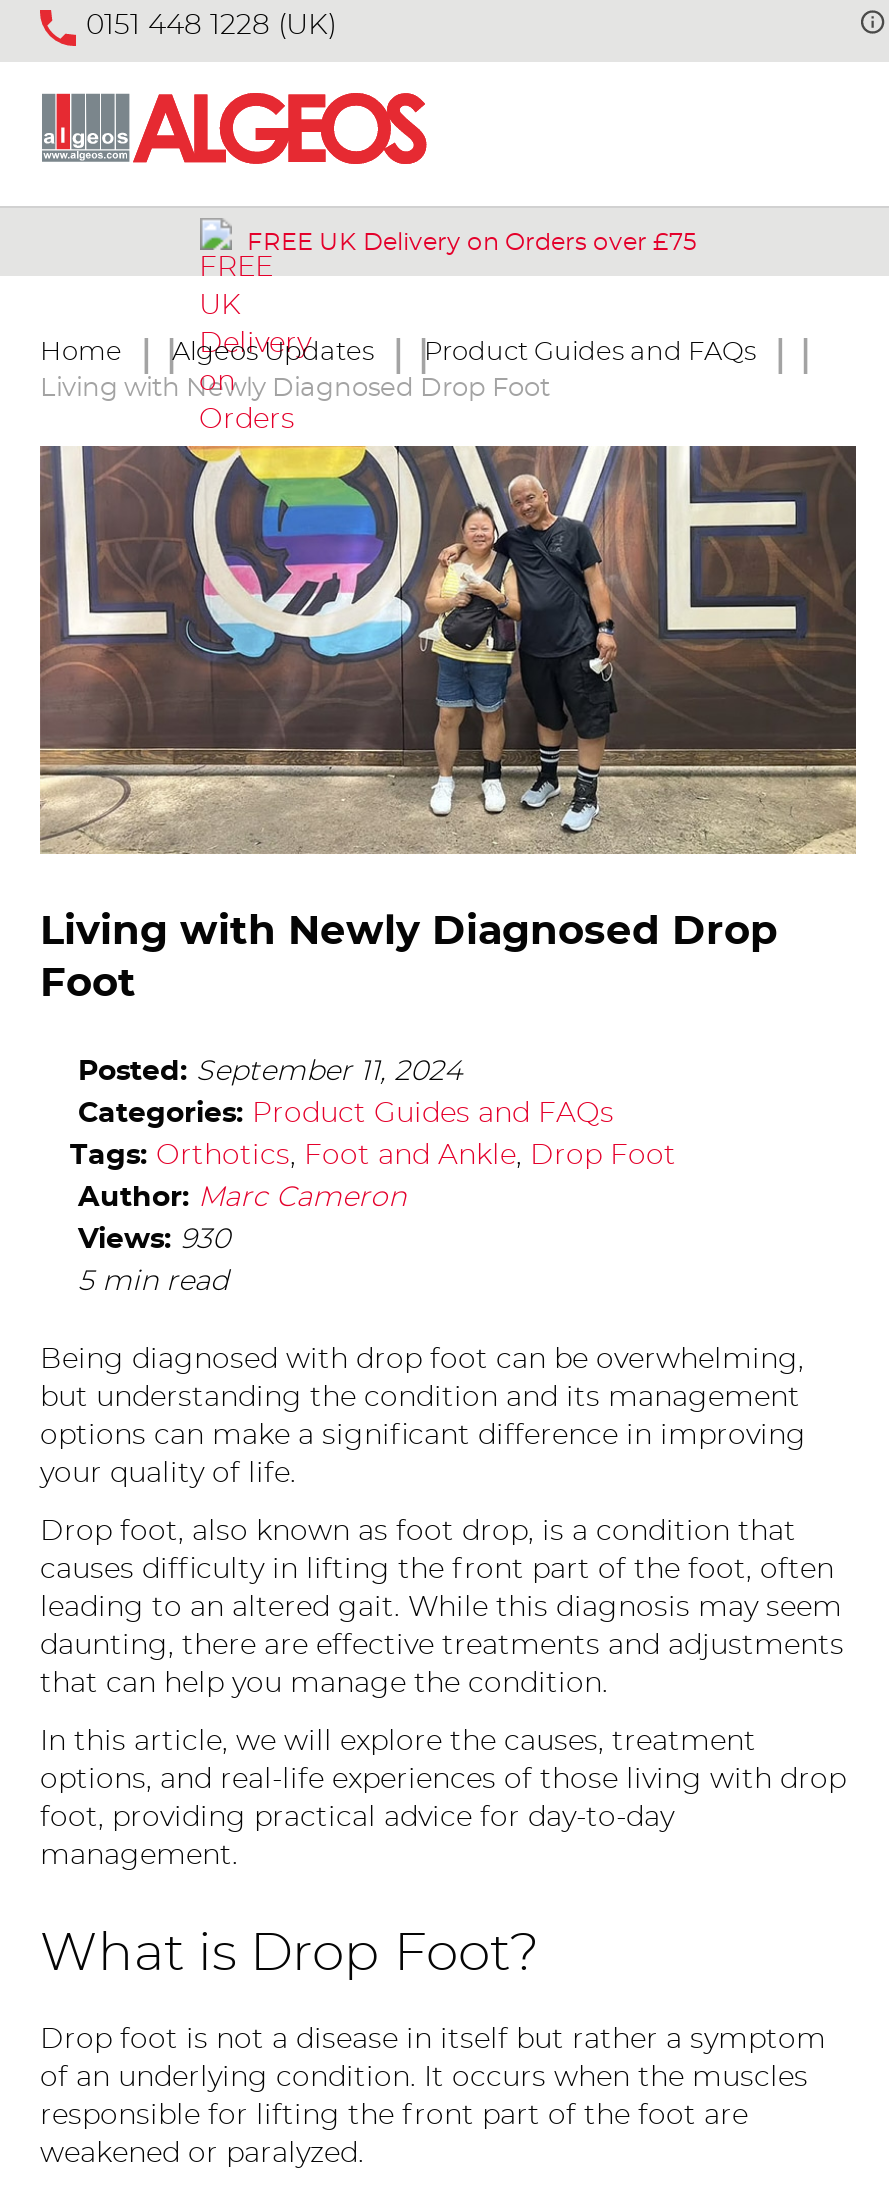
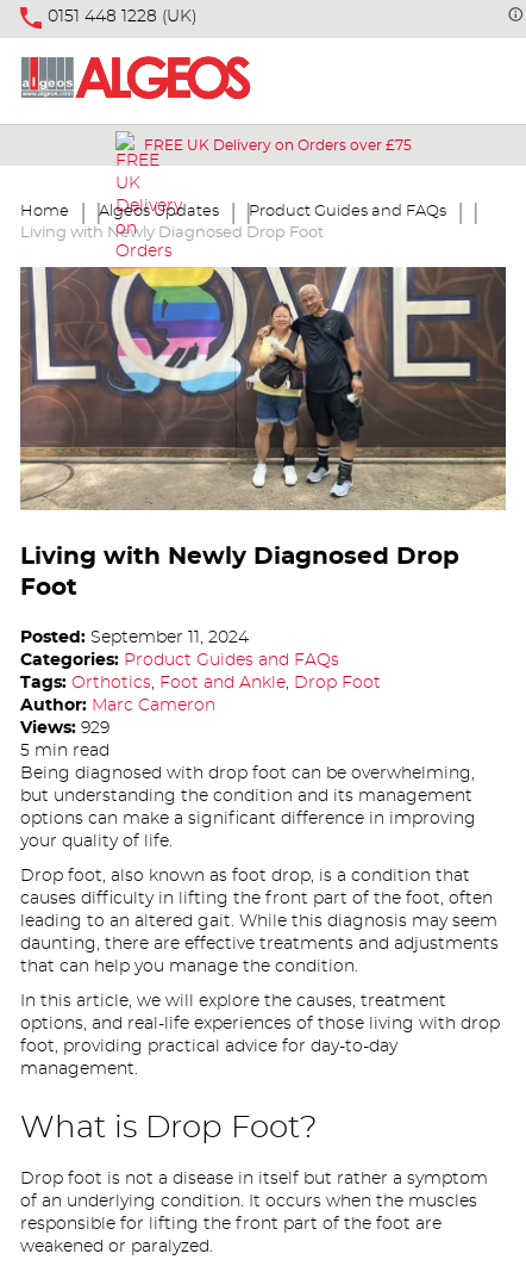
[78,1226,230,1254] Views: 930 -> [20,720,109,737] Views: 929

